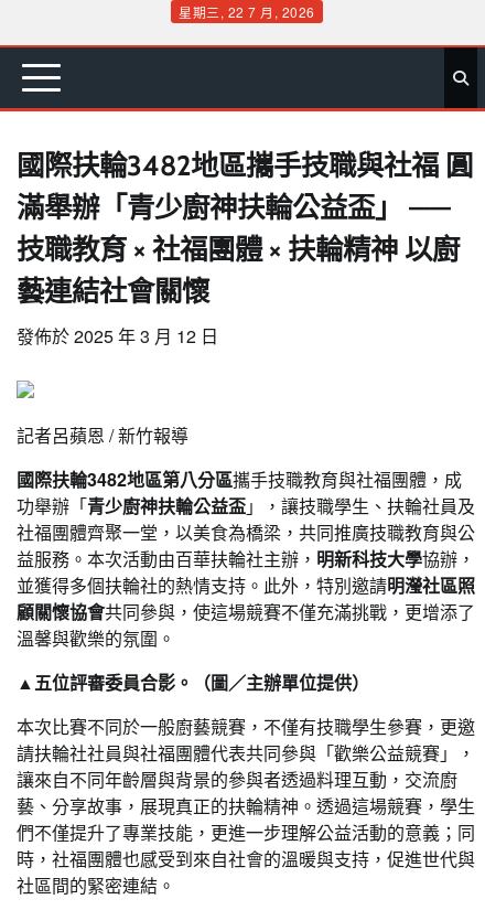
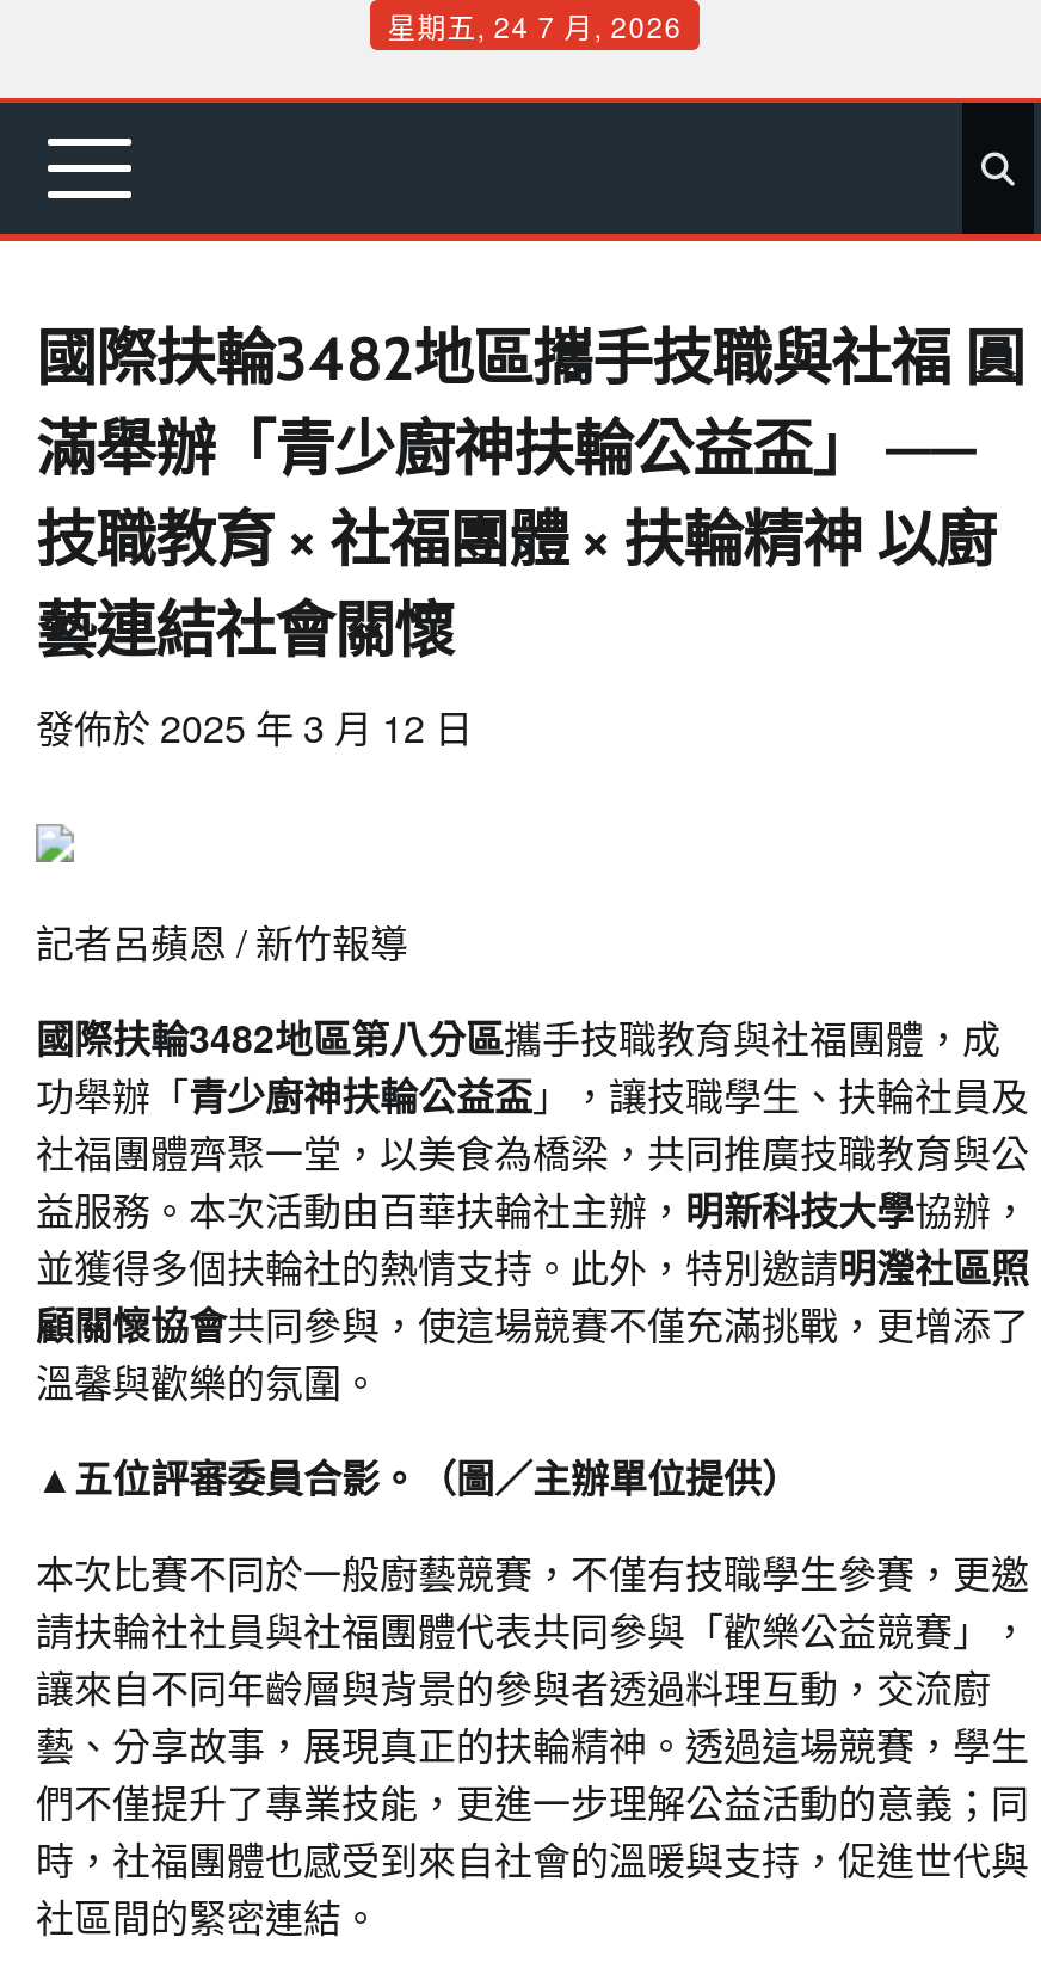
[179,2,315,21] 星期三, 22 7 月, 2026 -> [387,5,682,45] 星期五, 24 7 月, 2026

